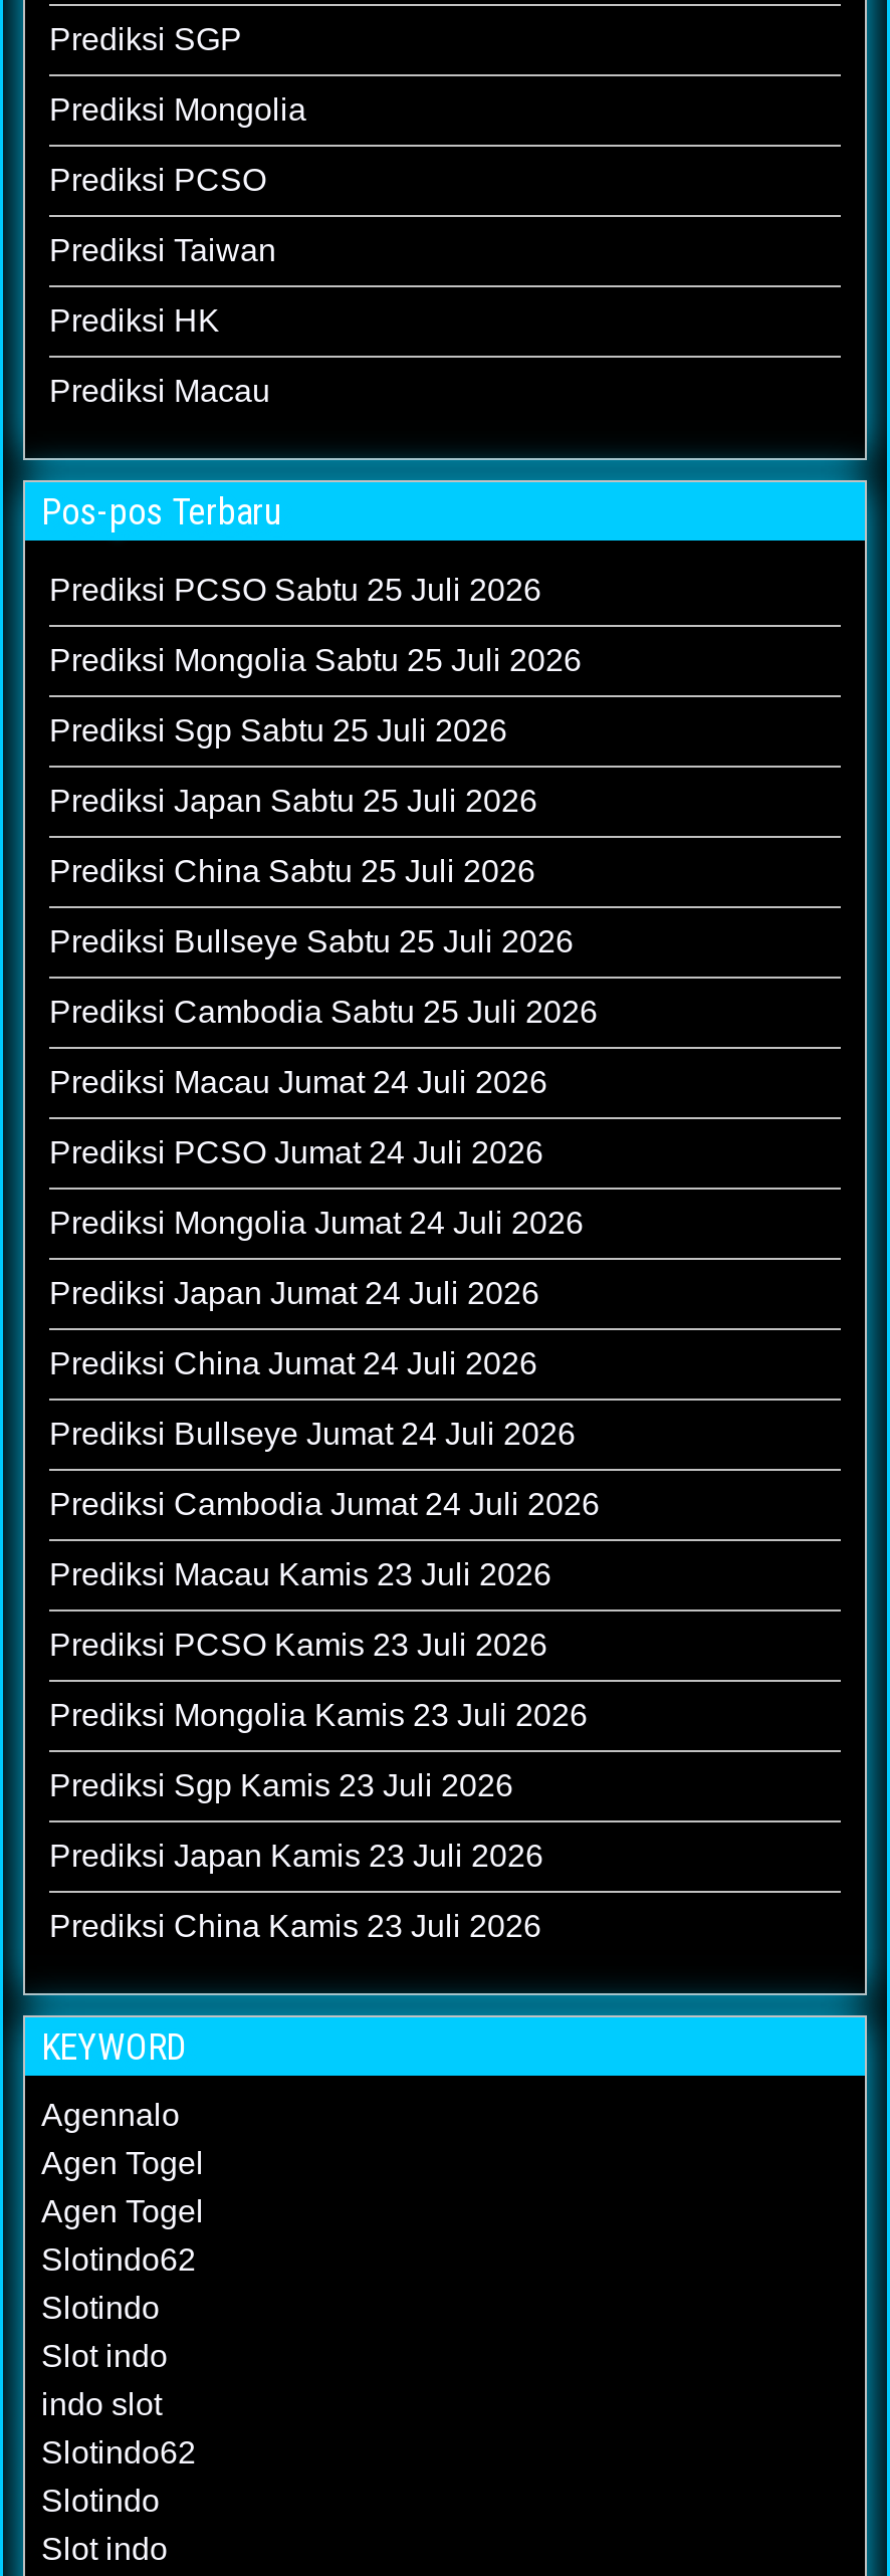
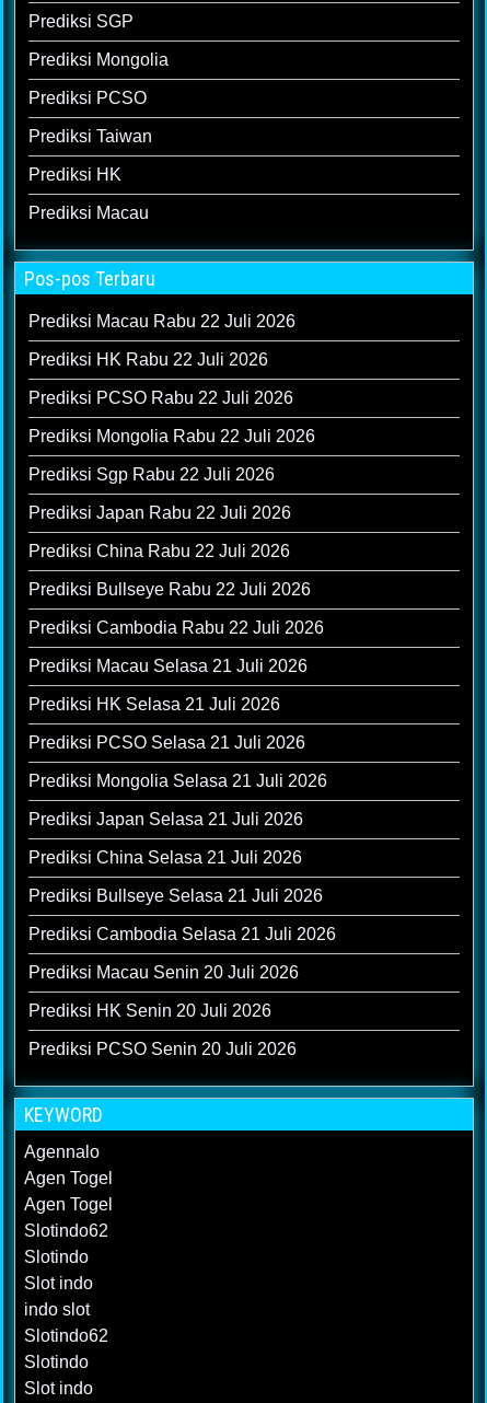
[49,573,541,607] Prediksi PCSO Sabtu 25 Juli 2026 -> [28,312,295,331] Prediksi Macau Rabu 22 Juli 2026
[49,643,582,678] Prediksi Mongolia Sabtu 25 Juli 2026 -> [28,350,268,369] Prediksi HK Rabu 22 Juli 2026
[49,714,507,748] Prediksi Sgp Sabtu 25 Juli 2026 -> [28,389,293,407] Prediksi PCSO Rabu 22 Juli 2026
[49,784,537,818] Prediksi Japan Sabtu 25 Juli 2026 -> [28,427,315,446] Prediksi Mongolia Rabu 22 Juli 2026
[49,854,535,889] Prediksi China Sabtu 25 Juli 2026 -> [28,465,275,484] Prediksi Sgp Rabu 22 Juli 2026
[49,925,574,959] Prediksi Bullseye Sabtu 25 Juli 2026 -> [28,504,291,522] Prediksi Japan Rabu 22 Juli 2026
[49,995,598,1029] Prediksi Cambodia Sabtu 25 Juli 2026 -> [28,542,290,561] Prediksi China Rabu 22 Juli 2026
[49,1065,547,1100] Prediksi Macau Jumat 24 Juli 2026 -> [28,580,311,599] Prediksi Bullseye Rabu 22 Juli 2026
[49,1136,543,1170] Prediksi PCSO Jumat 24 Juli 2026 -> [28,619,324,637] Prediksi Cambodia Rabu 22 Juli 2026
[49,1206,584,1240] Prediksi Mongolia Jumat 24 Juli 2026 -> [28,657,308,675] Prediksi Macau Selasa 21 Juli 2026
[49,1276,539,1311] Prediksi Japan Jumat 24 Juli 2026 -> [28,695,280,714] Prediksi HK Selasa 21 Juli 2026
[49,1347,537,1381] Prediksi China Jumat 24 Juli 2026 -> [28,733,305,752] Prediksi PCSO Selasa 21 Juli 2026
[49,1417,576,1451] Prediksi Bullseye Jumat 24 Juli 2026 -> [28,772,327,790] Prediksi Mongolia Selasa 21 Juli 2026
[49,1487,600,1521] Prediksi Cambodia Jumat 24 Juli 2026 -> [28,810,303,829] Prediksi Japan Selasa 21 Juli 2026
[49,1558,551,1592] Prediksi Macau Kamis 23 Juli 2026 -> [28,848,302,867] Prediksi China Selasa 21 Juli 2026
[49,1628,547,1662] Prediksi PCSO Kamis 23 Juli 2026 -> [28,887,323,905] Prediksi Bullseye Selasa 21 Juli 2026
[49,1698,588,1732] Prediksi Mongolia Kamis 23 Juli 2026 -> [28,925,336,944] Prediksi Cambodia Selasa 21 Juli 2026
[49,1769,513,1803] Prediksi Sgp Kamis 23 Juli 2026 -> [28,963,299,982] Prediksi Macau Senin 20 Juli 2026
[49,1839,543,1873] Prediksi Japan Kamis 23 Juli 2026 -> [28,1002,271,1020] Prediksi HK Senin 20 Juli 2026
[49,1909,541,1943] Prediksi China Kamis 23 Juli 2026 -> [28,1040,297,1058] Prediksi PCSO Senin 20 Juli 2026

